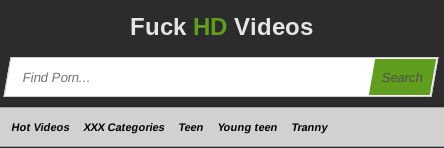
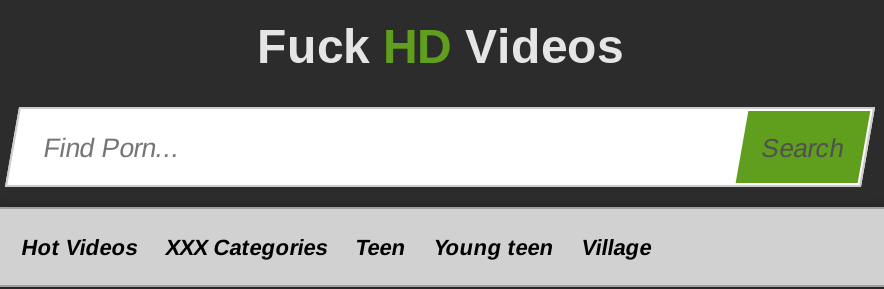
[291,121,329,133] Tranny -> [580,235,654,259] Village

